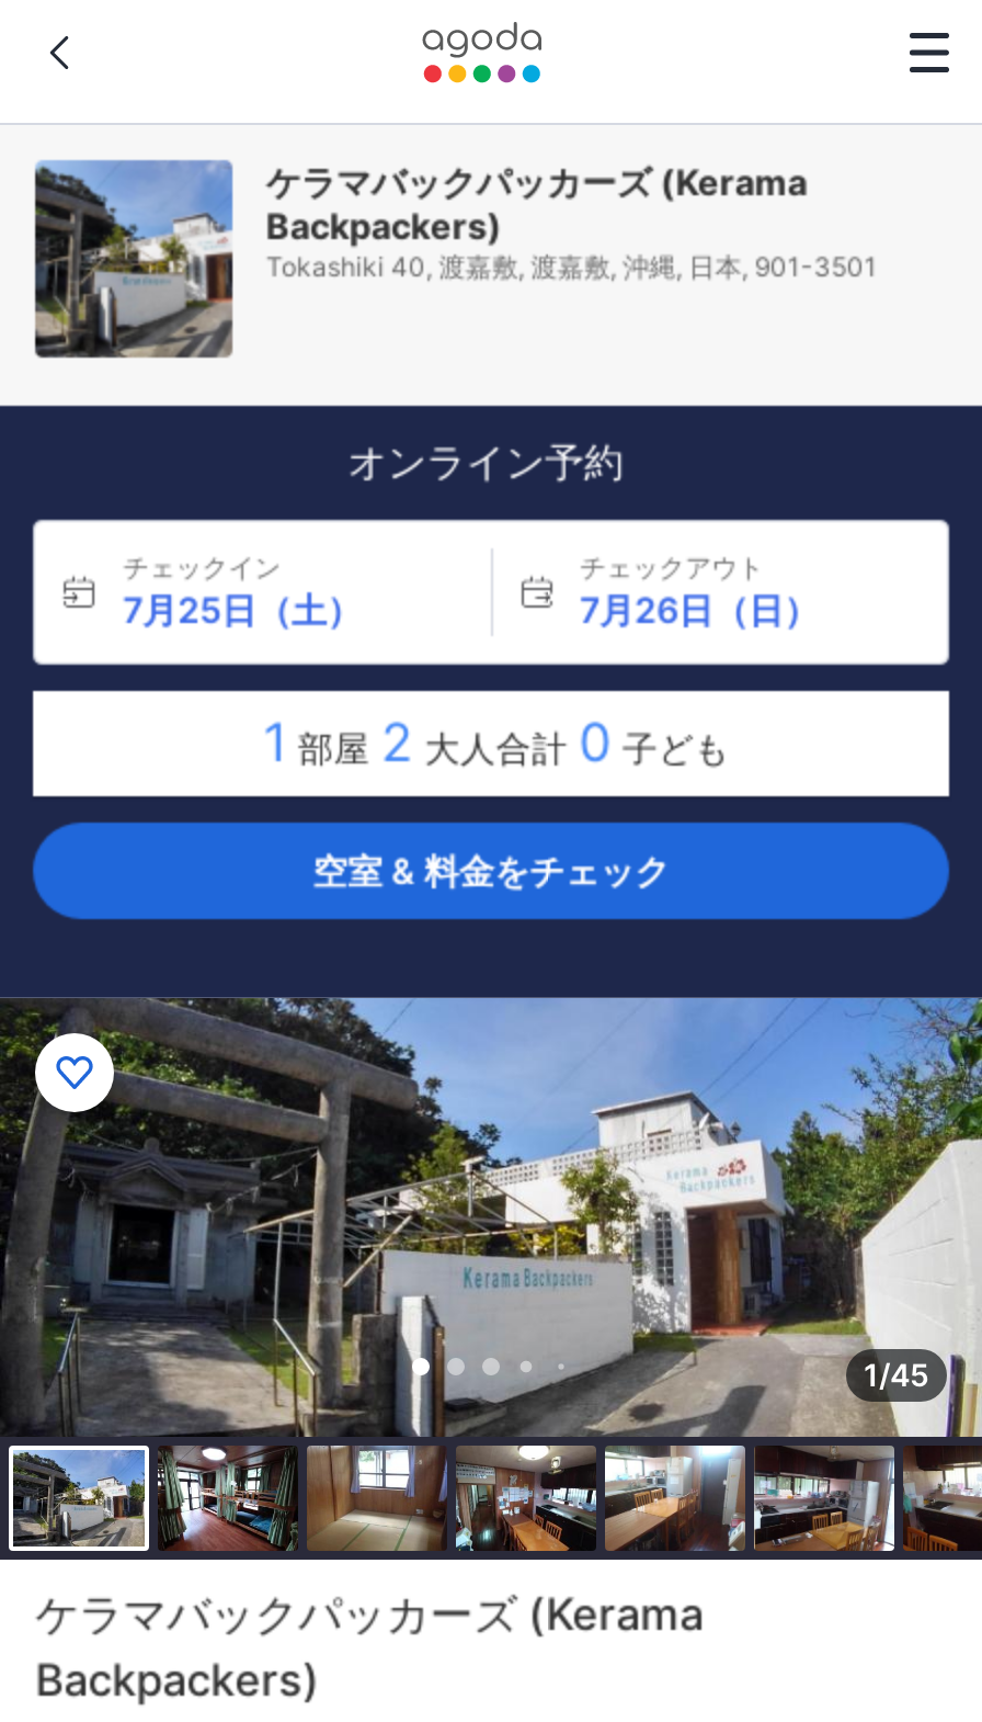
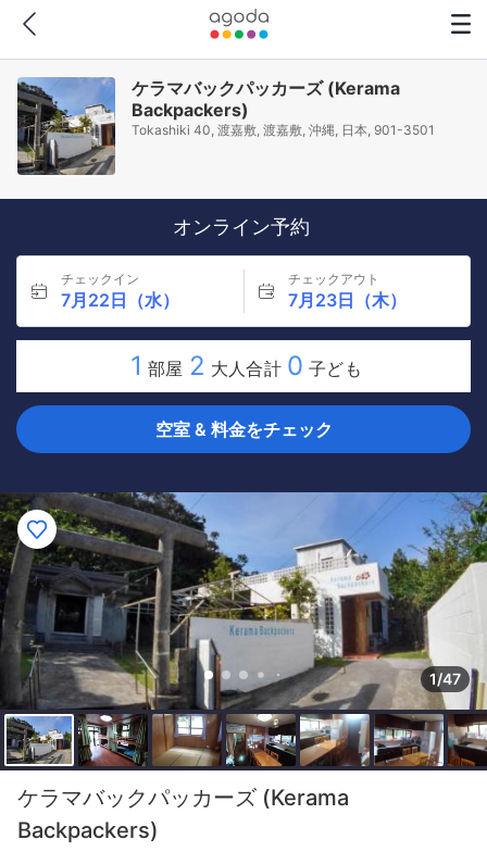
[123,588,362,632] 7月25日（土） -> [61,289,179,311] 7月22日（水）
[580,588,819,632] 7月26日（日） -> [288,289,406,311] 7月23日（木）
[864,1356,929,1393] 1/45 -> [429,670,461,688] 1/47

